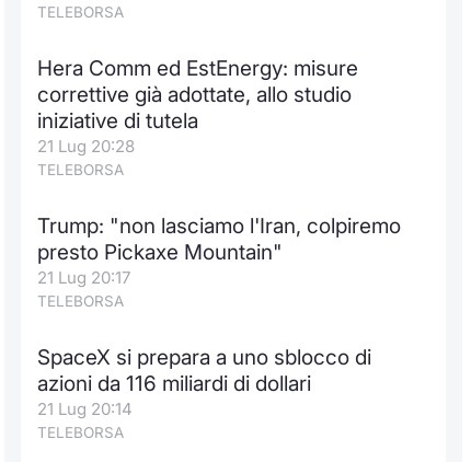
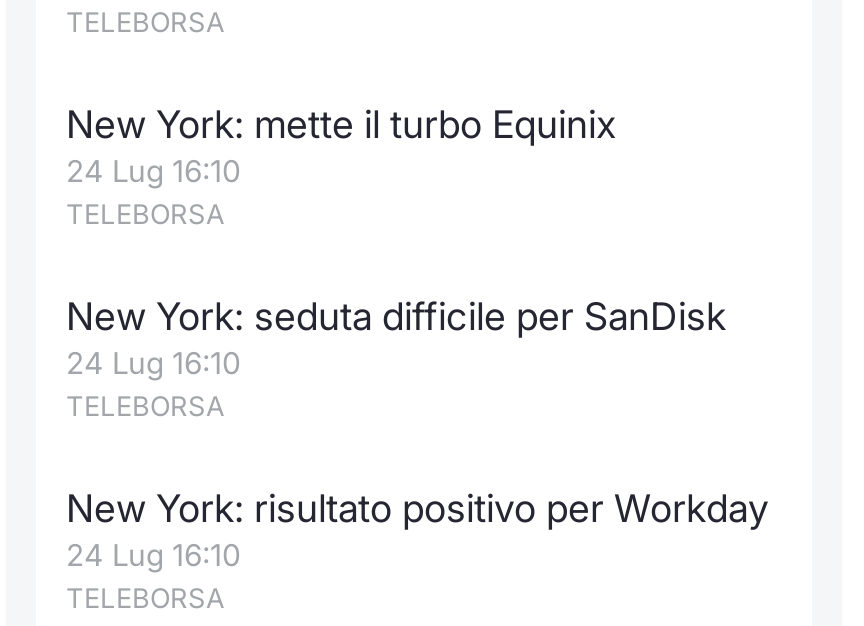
[37,56,358,157] Hera Comm ed EstEnergy: misure | correttive già adottate, allo studio | iniziative di tutela | 21 Lug 20:28 -> [66,102,616,190] New York: mette il turbo Equinix | 24 Lug 16:10
[37,213,401,288] Trump: "non lasciamo l'Iran, colpiremo | presto Pickaxe Mountain" | 21 Lug 20:17 -> [66,294,726,382] New York: seduta difficile per SanDisk | 24 Lug 16:10
[37,345,371,419] SpaceX si prepara a uno sblocco di | azioni da 116 miliardi di dollari | 21 Lug 20:14 -> [66,486,768,574] New York: risultato positivo per Workday | 24 Lug 16:10

